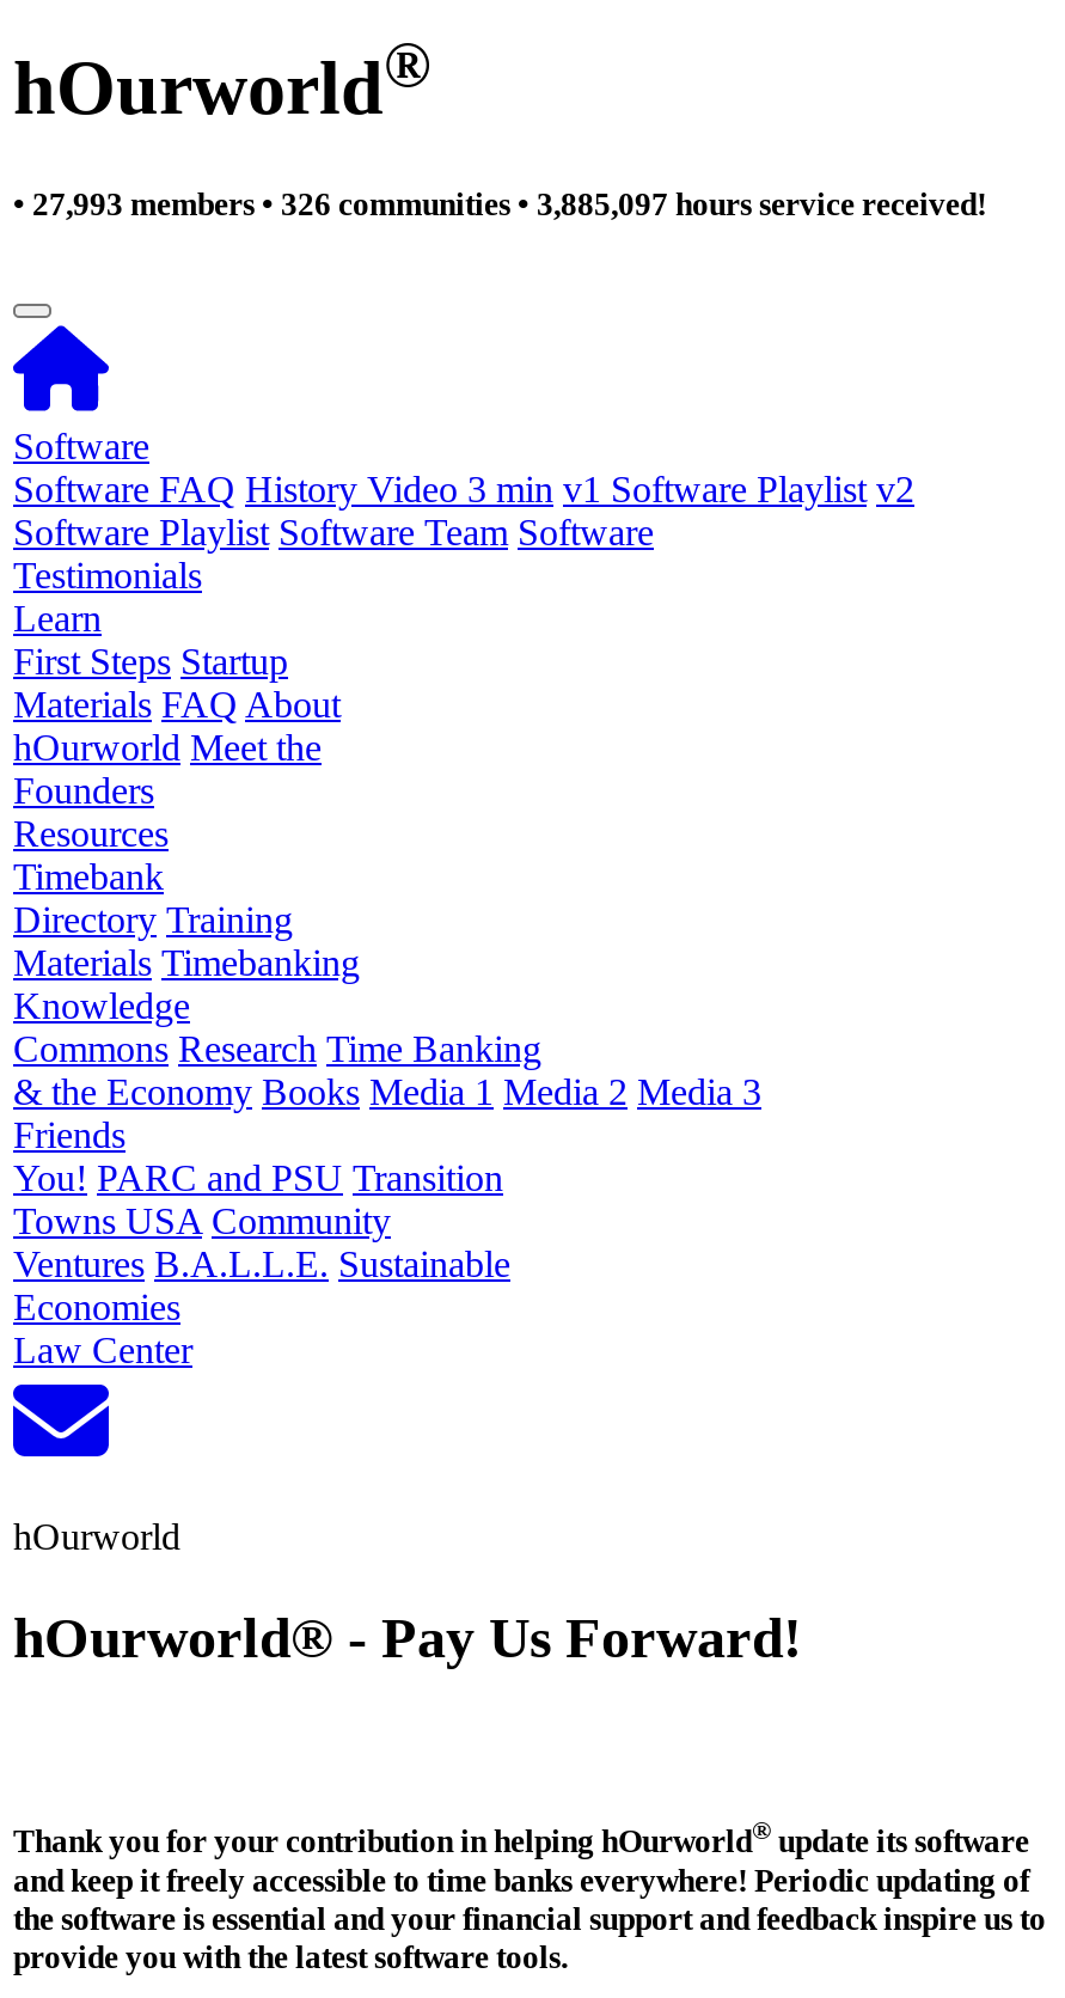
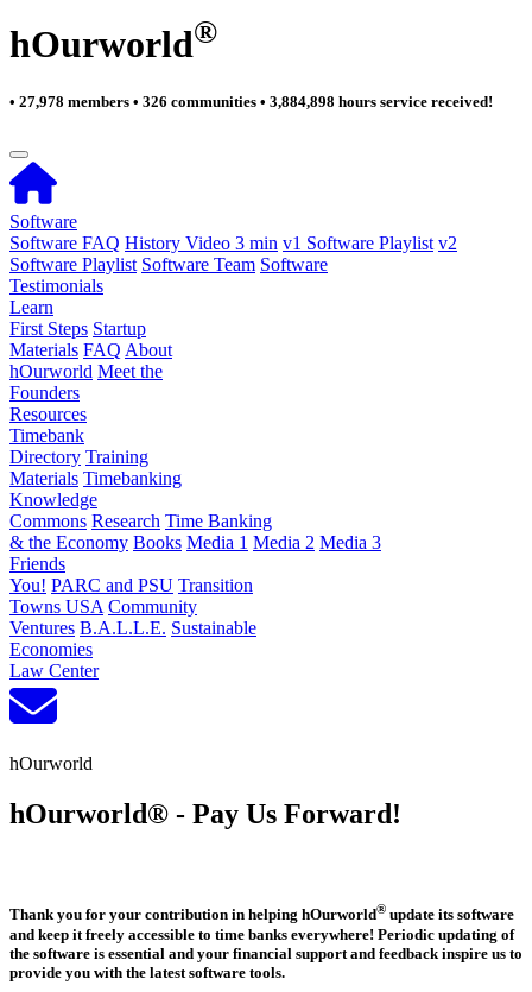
[13,187,986,223] • 27,993 members • 326 communities • 3,885,097 hours service received! -> [9,93,493,111] • 27,978 members • 326 communities • 3,884,898 hours service received!

